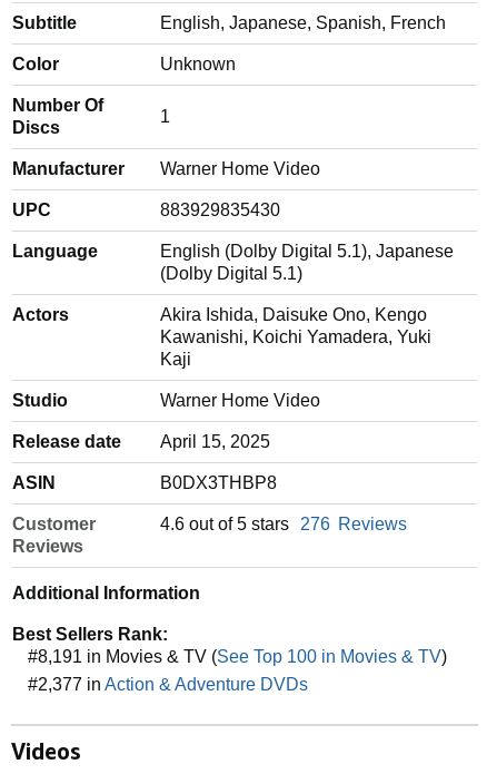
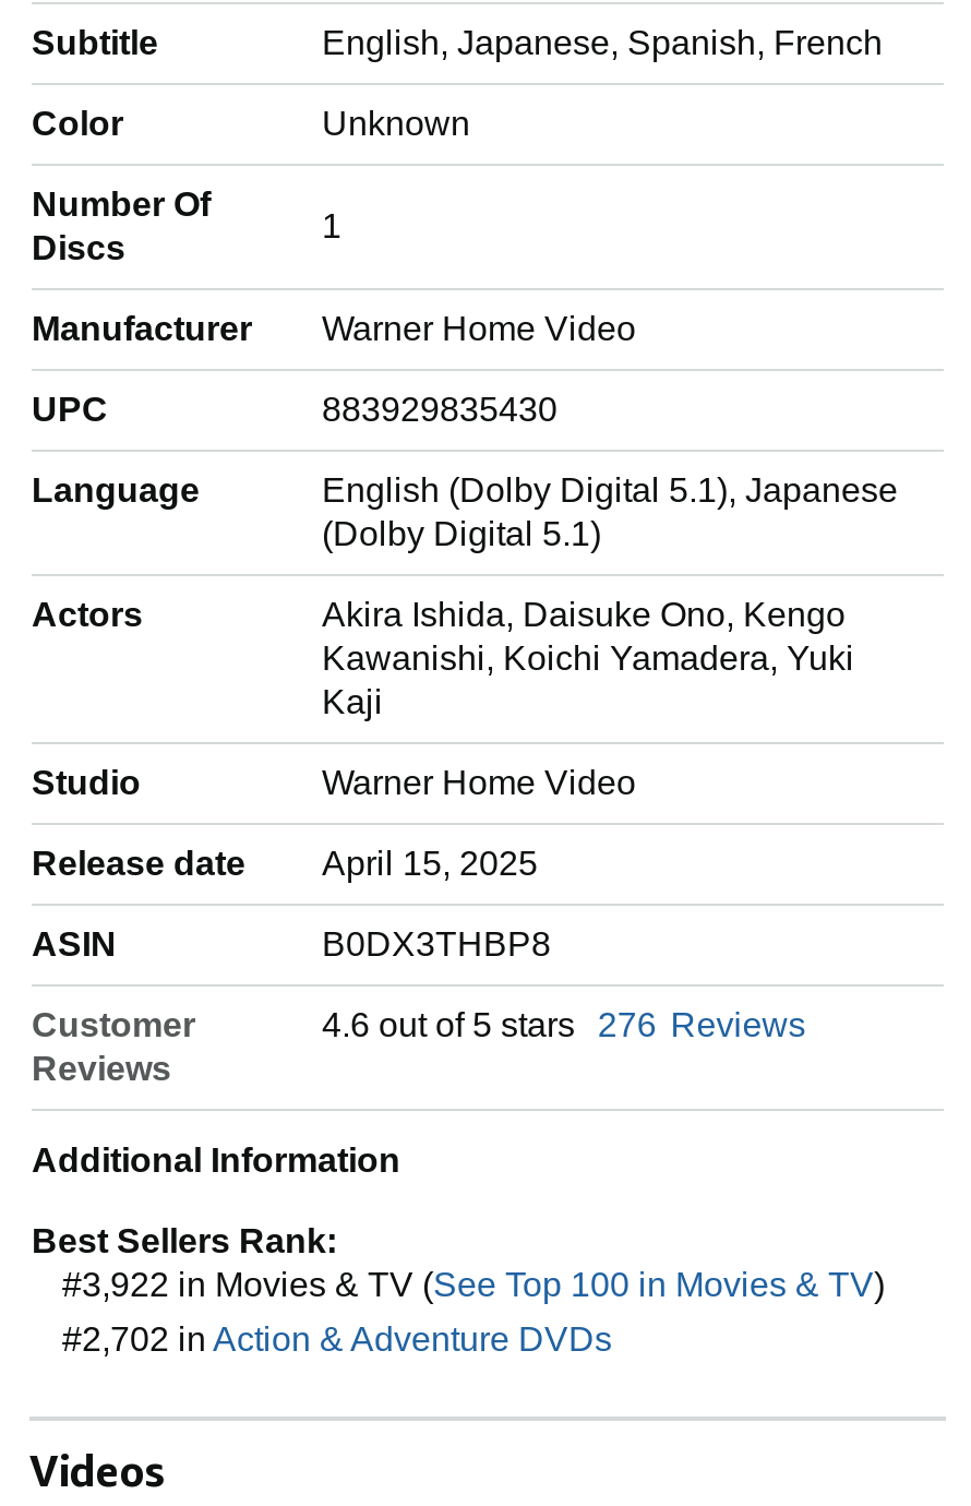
[28,647,447,666] #8,191 in Movies & TV (See Top 100 in Movies & TV) -> [62,1265,885,1302] #3,922 in Movies & TV (See Top 100 in Movies & TV)
[28,674,308,693] #2,377 in Action & Adventure DVDs -> [62,1320,612,1357] #2,702 in Action & Adventure DVDs

